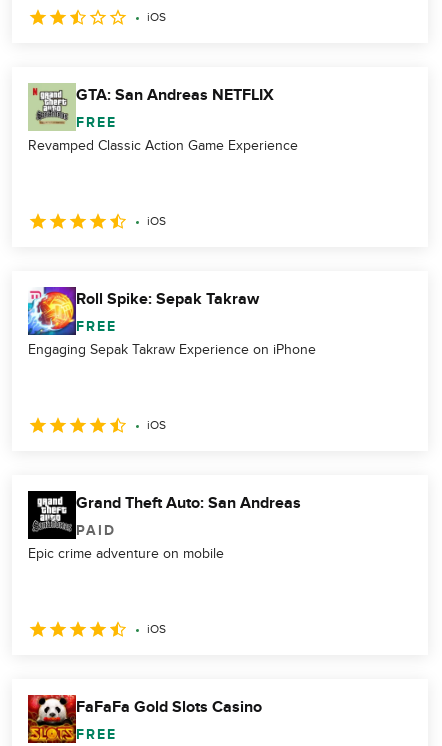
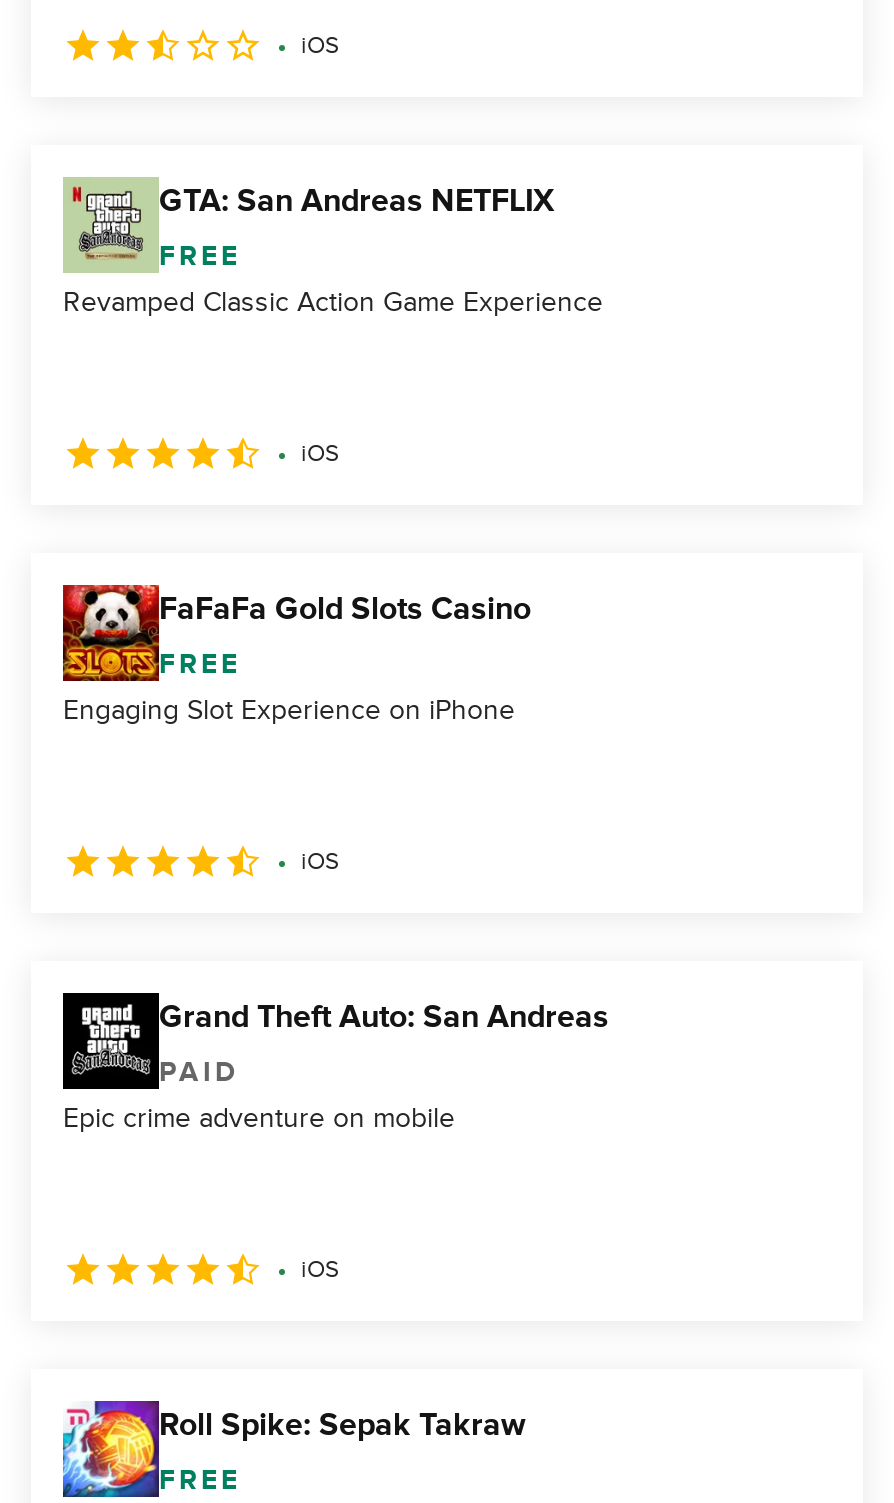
moved [27,286,259,334] -> [61,1399,525,1497]: [image] | Roll Spike: Sepak Takraw
[28,341,316,358] Engaging Sepak Takraw Experience on iPhone -> [63,693,515,727] Engaging Slot Experience on iPhone
moved [27,694,262,743] -> [61,583,531,679]: [image] | FaFaFa Gold Slots Casino

